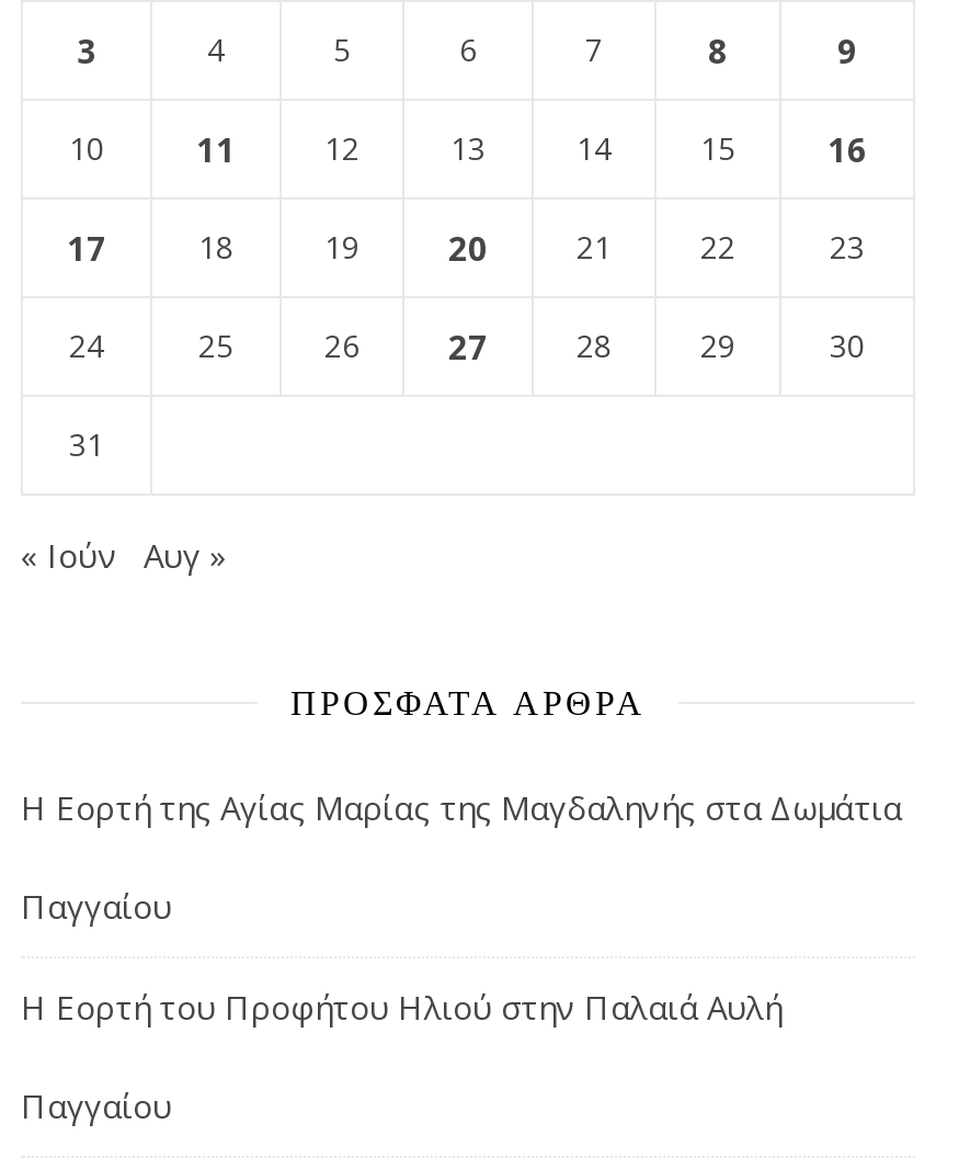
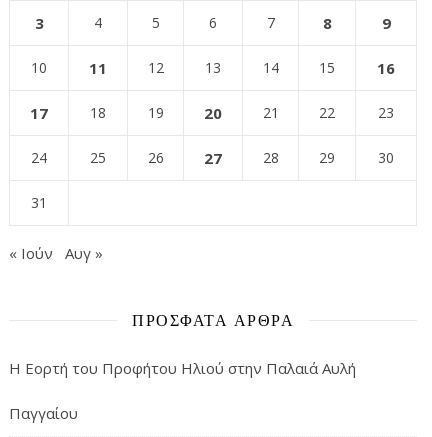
[21,786,902,929] H Εορτή της Αγίας Μαρίας της Μαγδαληνής στα Δωμάτια | Παγγαίου -> none

